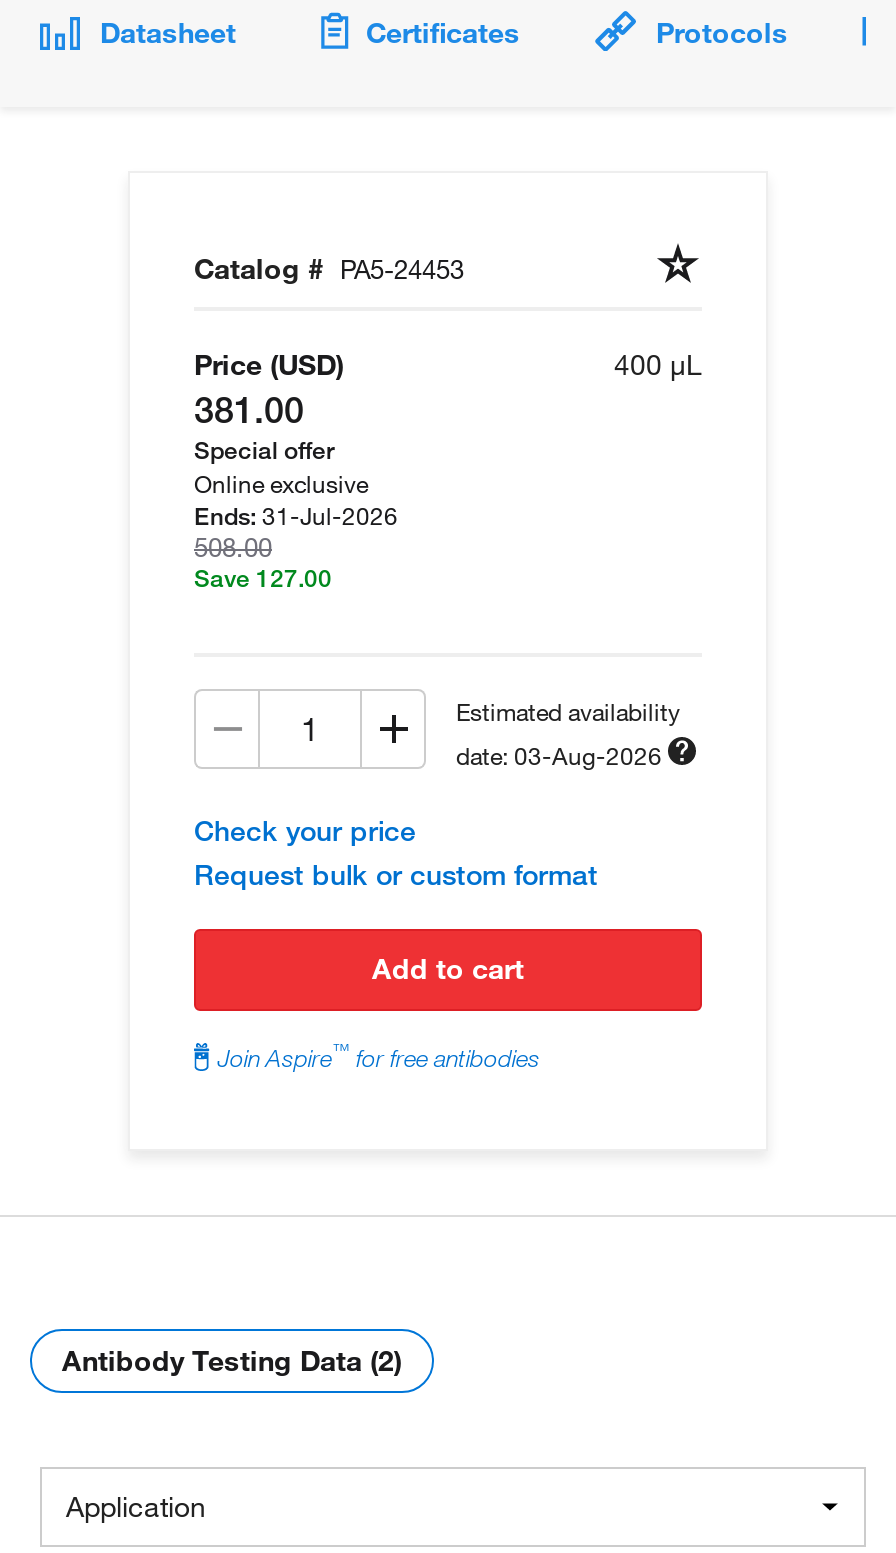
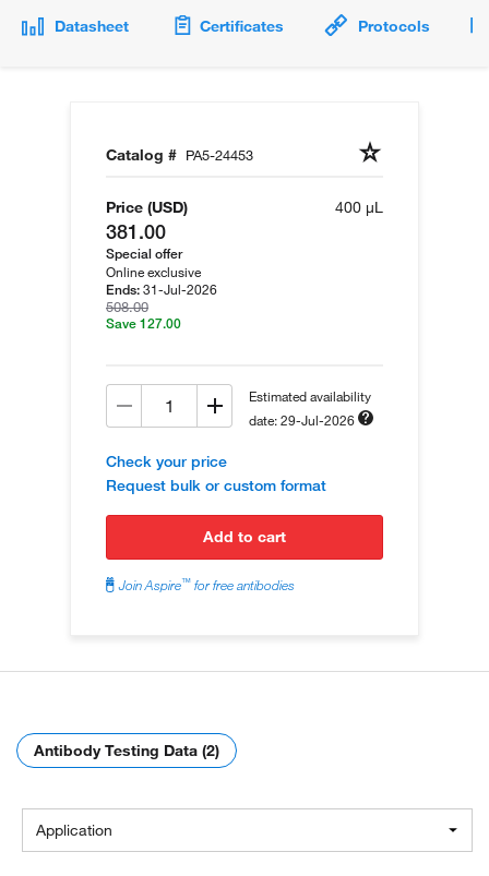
[456,739,662,771] date: 03-Aug-2026 -> [249,411,355,429] date: 29-Jul-2026

